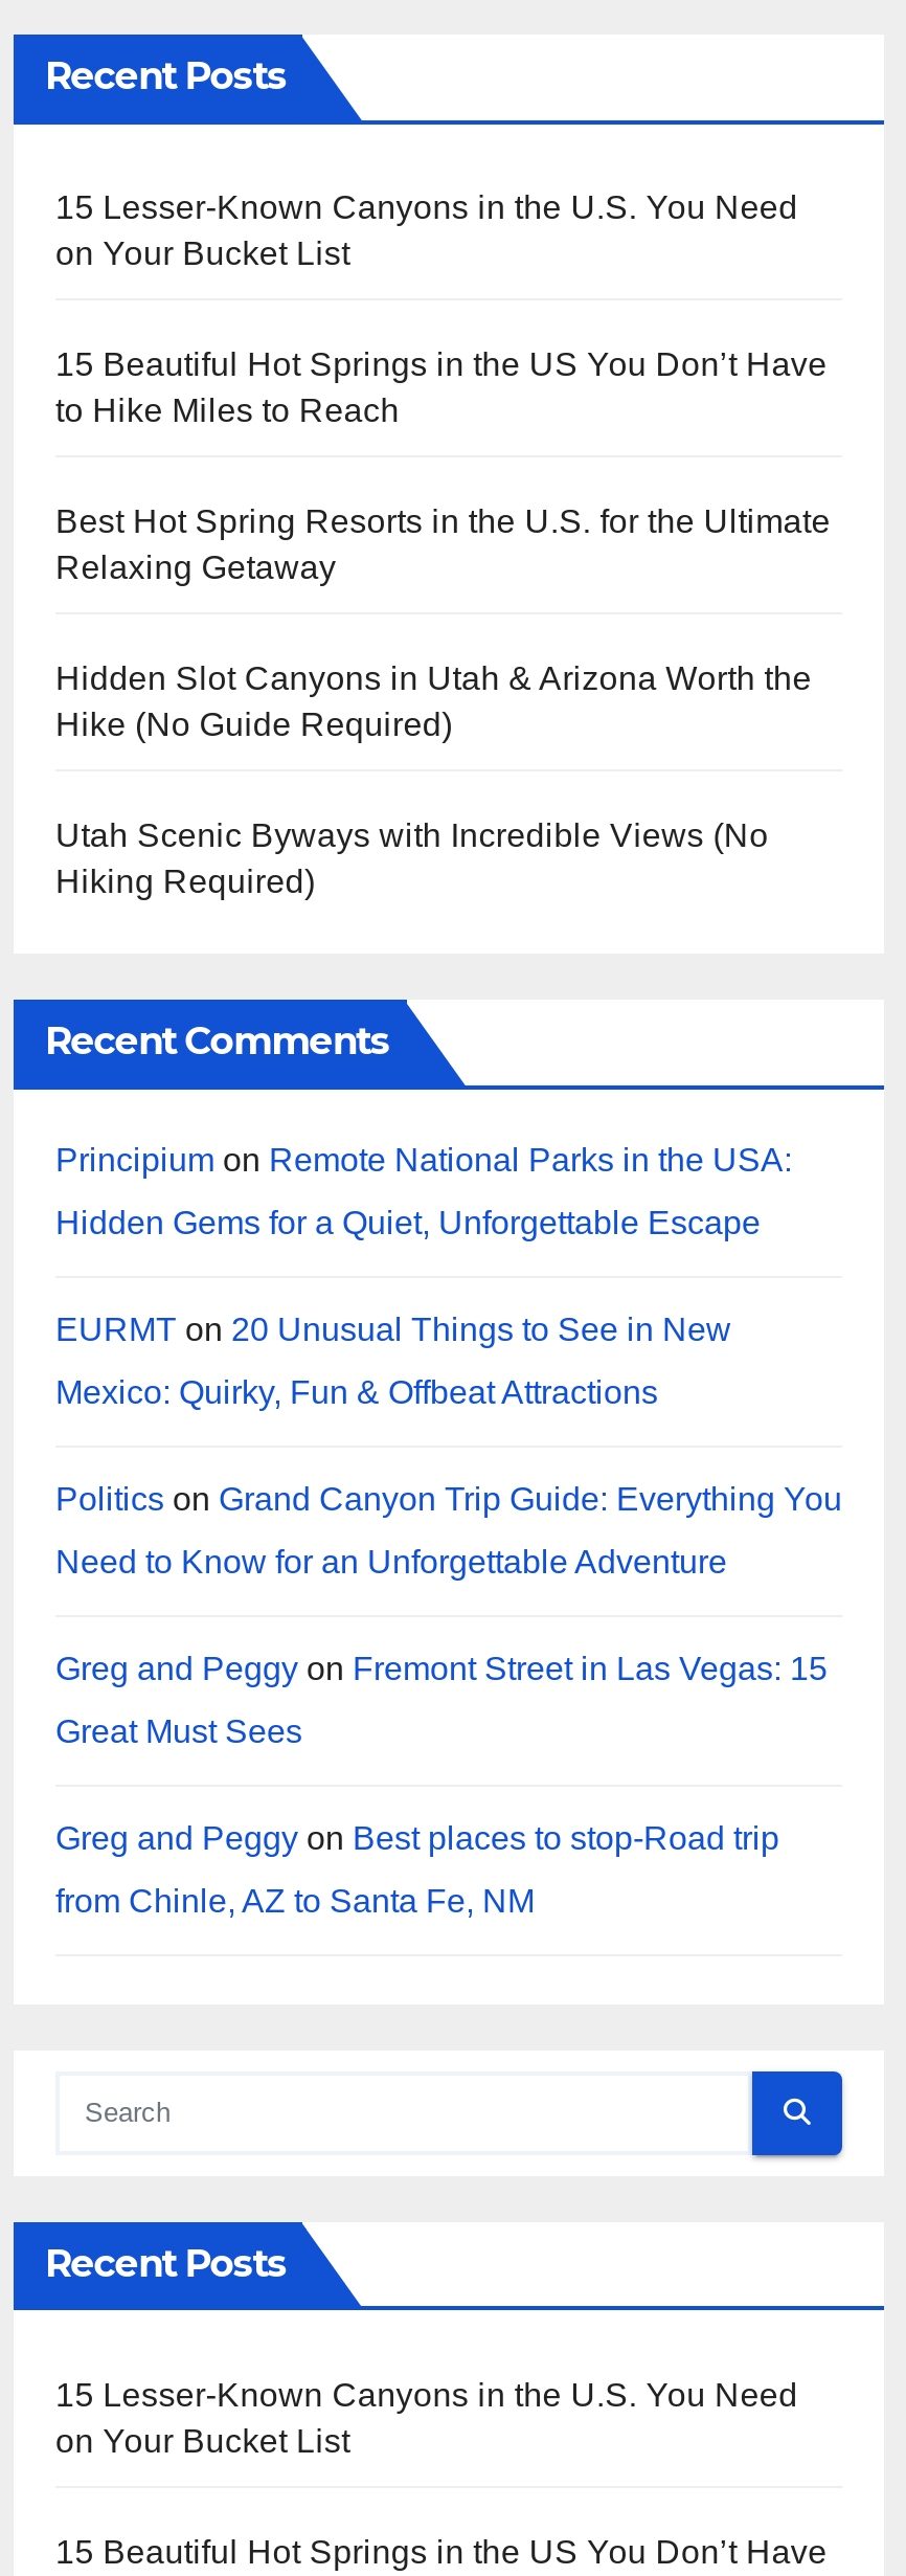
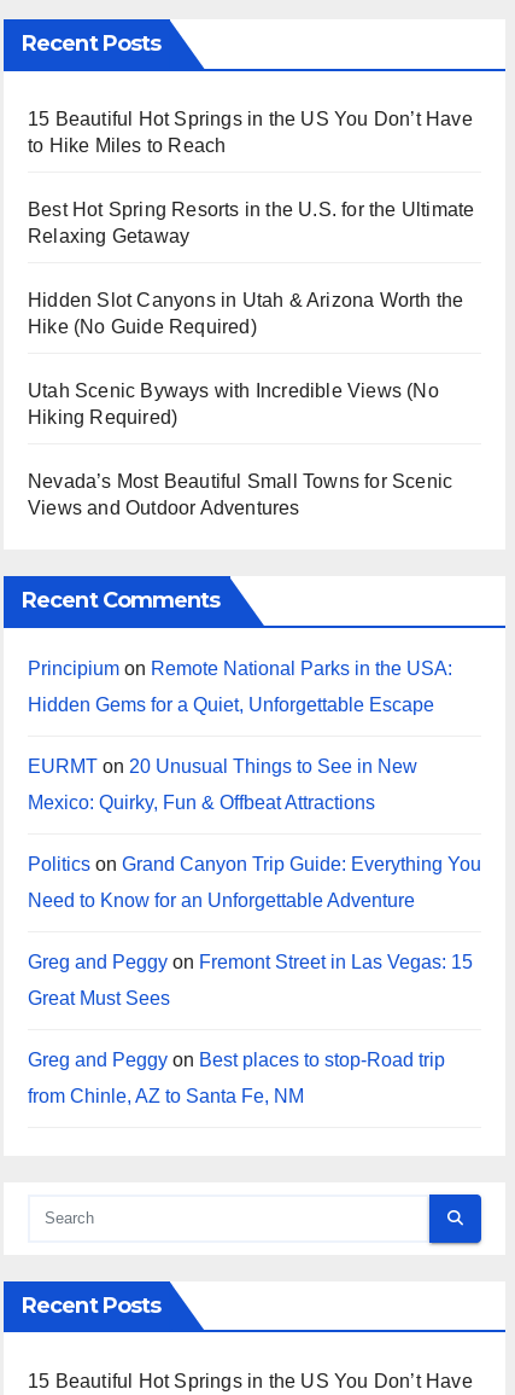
[55,189,798,271] 15 Lesser-Known Canyons in the U.S. You Need | on Your Bucket List -> none
none -> [28,471,453,518] Nevada’s Most Beautiful Small Towns for Scenic | Views and Outdoor Adventures
[55,2376,798,2458] 15 Lesser-Known Canyons in the U.S. You Need | on Your Bucket List -> none

